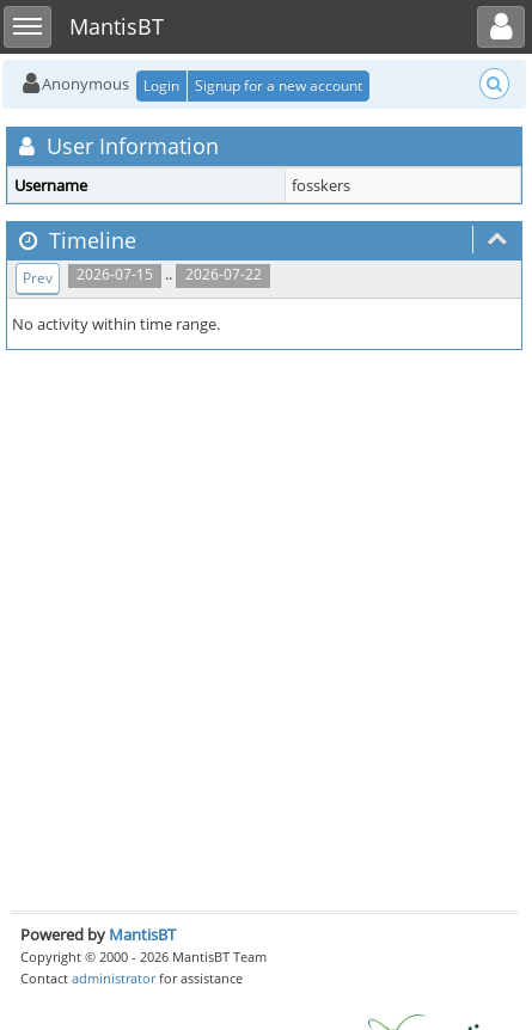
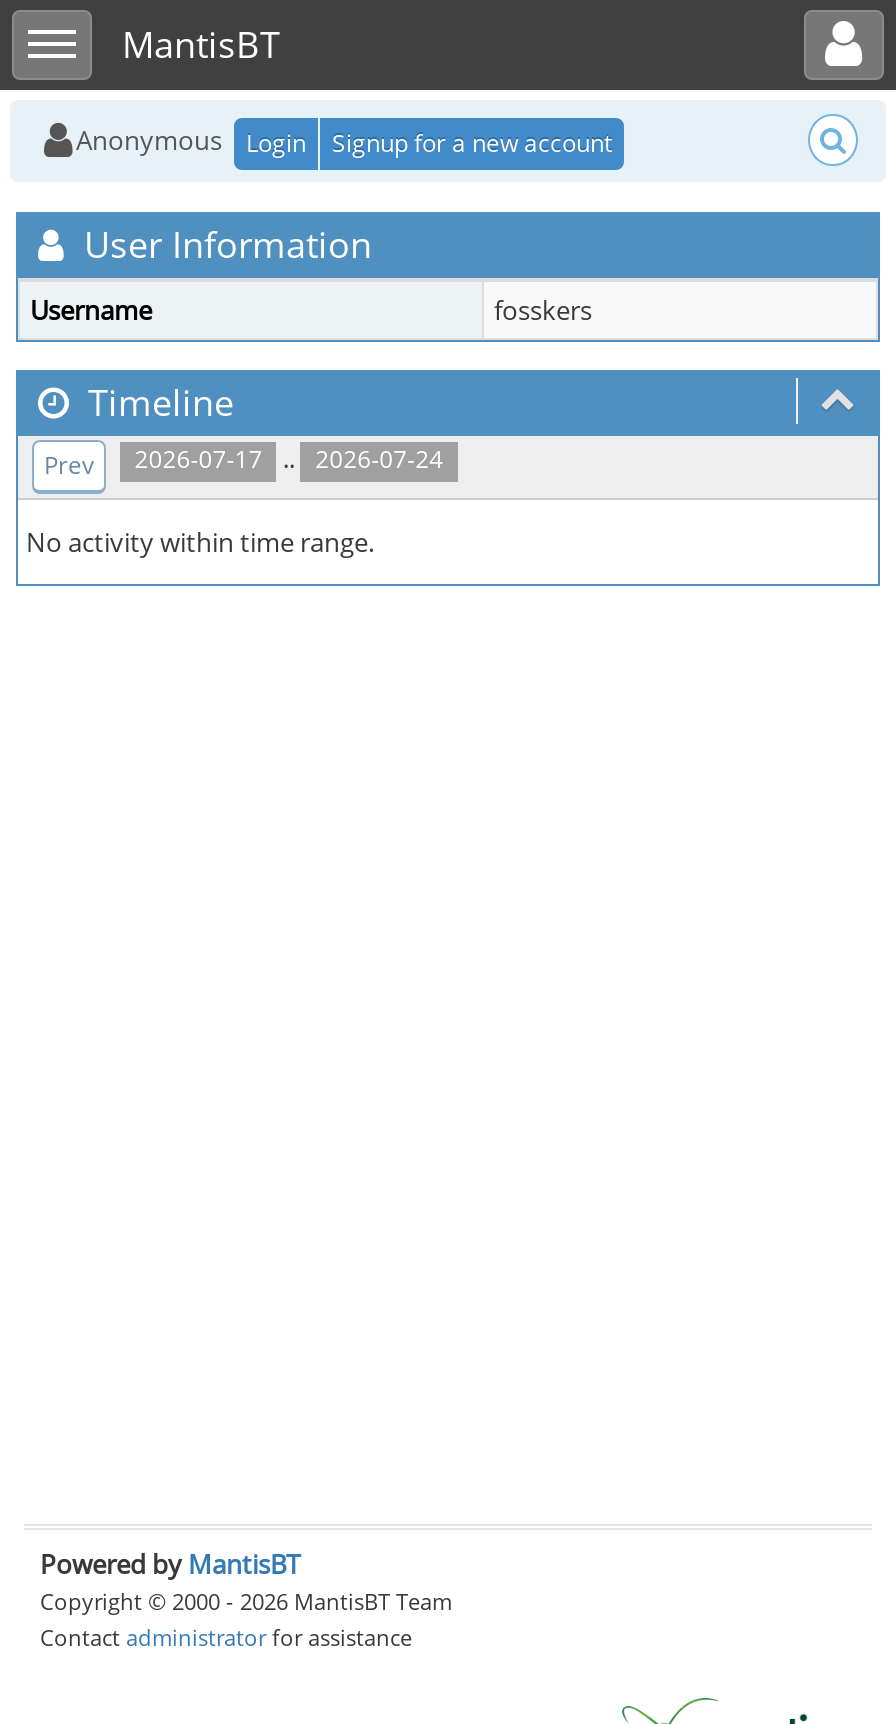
[23,263,261,288] Prev 2026-07-15 .. 2026-07-22 -> [44,440,443,482] Prev 2026-07-17 .. 2026-07-24

